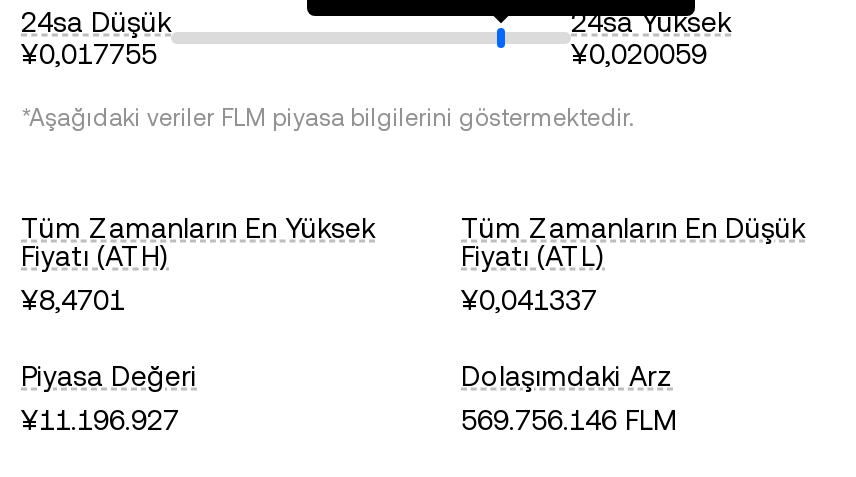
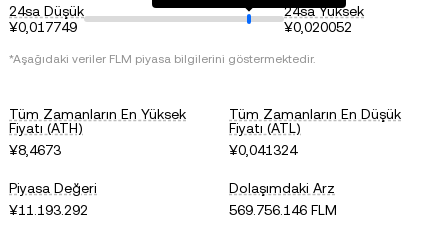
[21,38,157,70] ¥0,017755 -> [9,19,77,35] ¥0,017749
[571,38,707,70] ¥0,020059 -> [284,19,352,35] ¥0,020052
[21,284,125,316] ¥8,4701 -> [9,142,61,158] ¥8,4673
[461,284,597,316] ¥0,041337 -> [229,142,297,158] ¥0,041324
[21,404,179,436] ¥11.196.927 -> [9,202,88,218] ¥11.193.292

